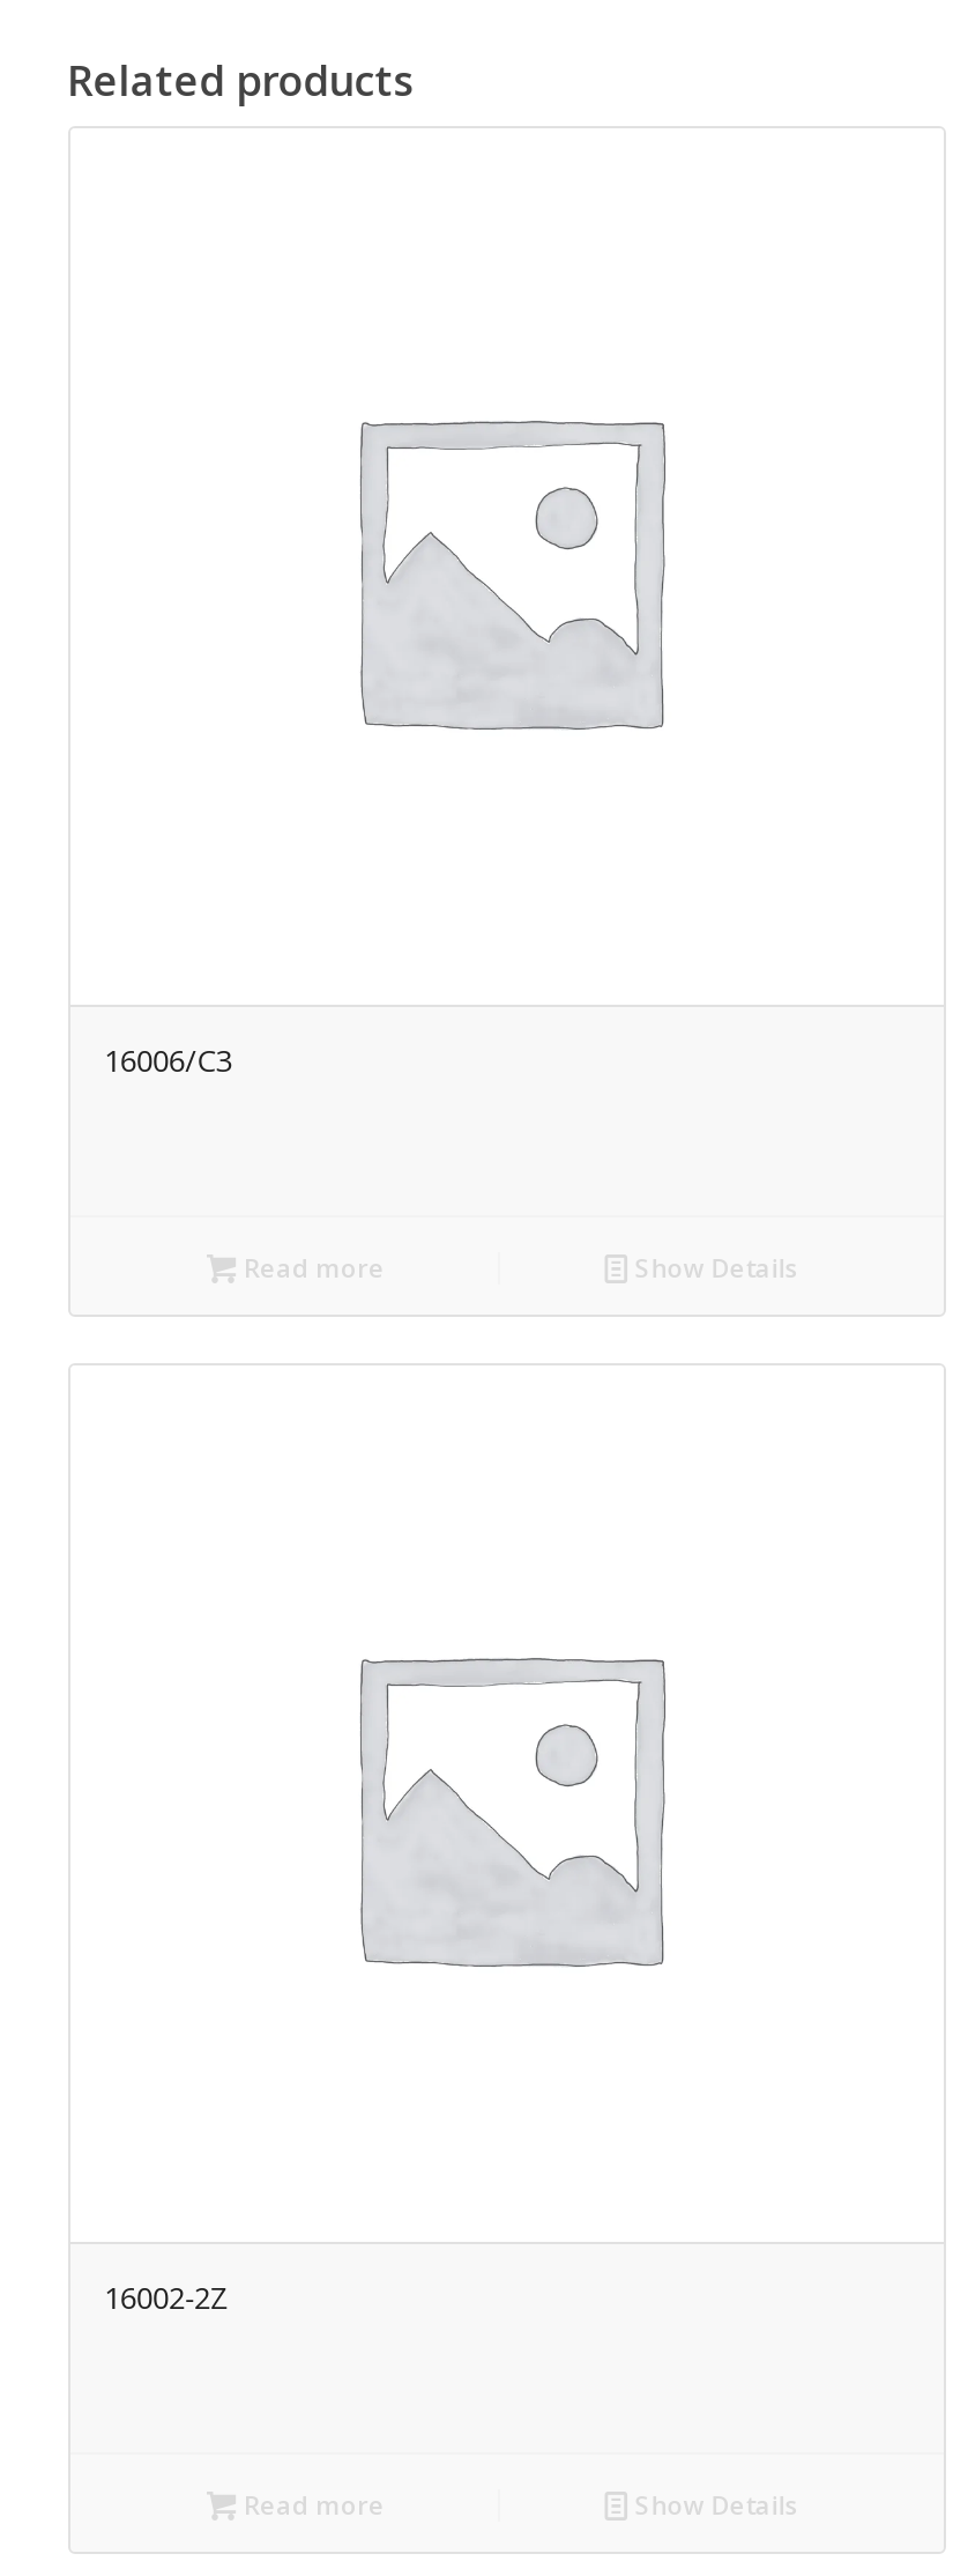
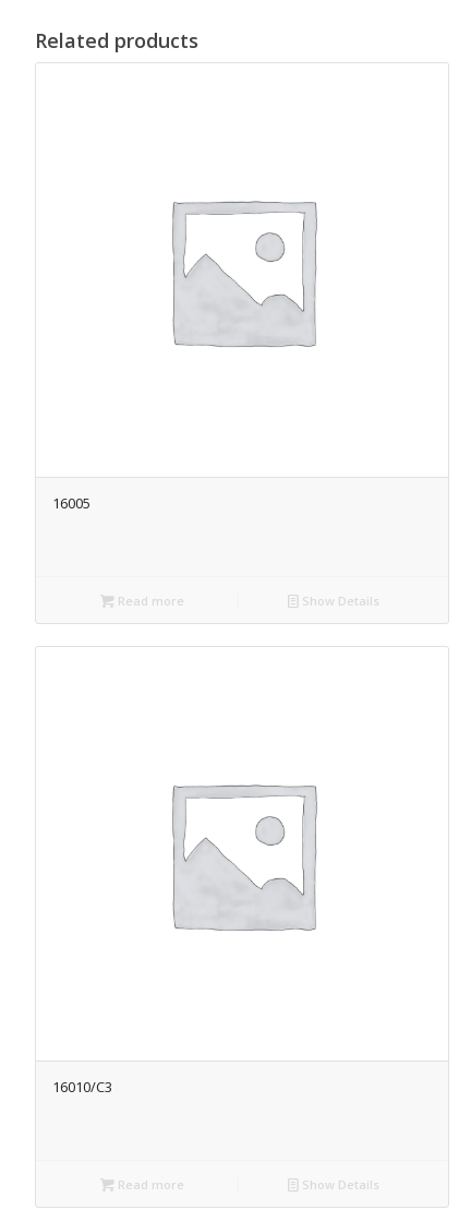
[104,1039,231,1080] 16006/C3 -> [52,493,90,512] 16005
[104,2275,229,2317] 16002-2Z -> [52,1076,112,1096] 16010/C3

